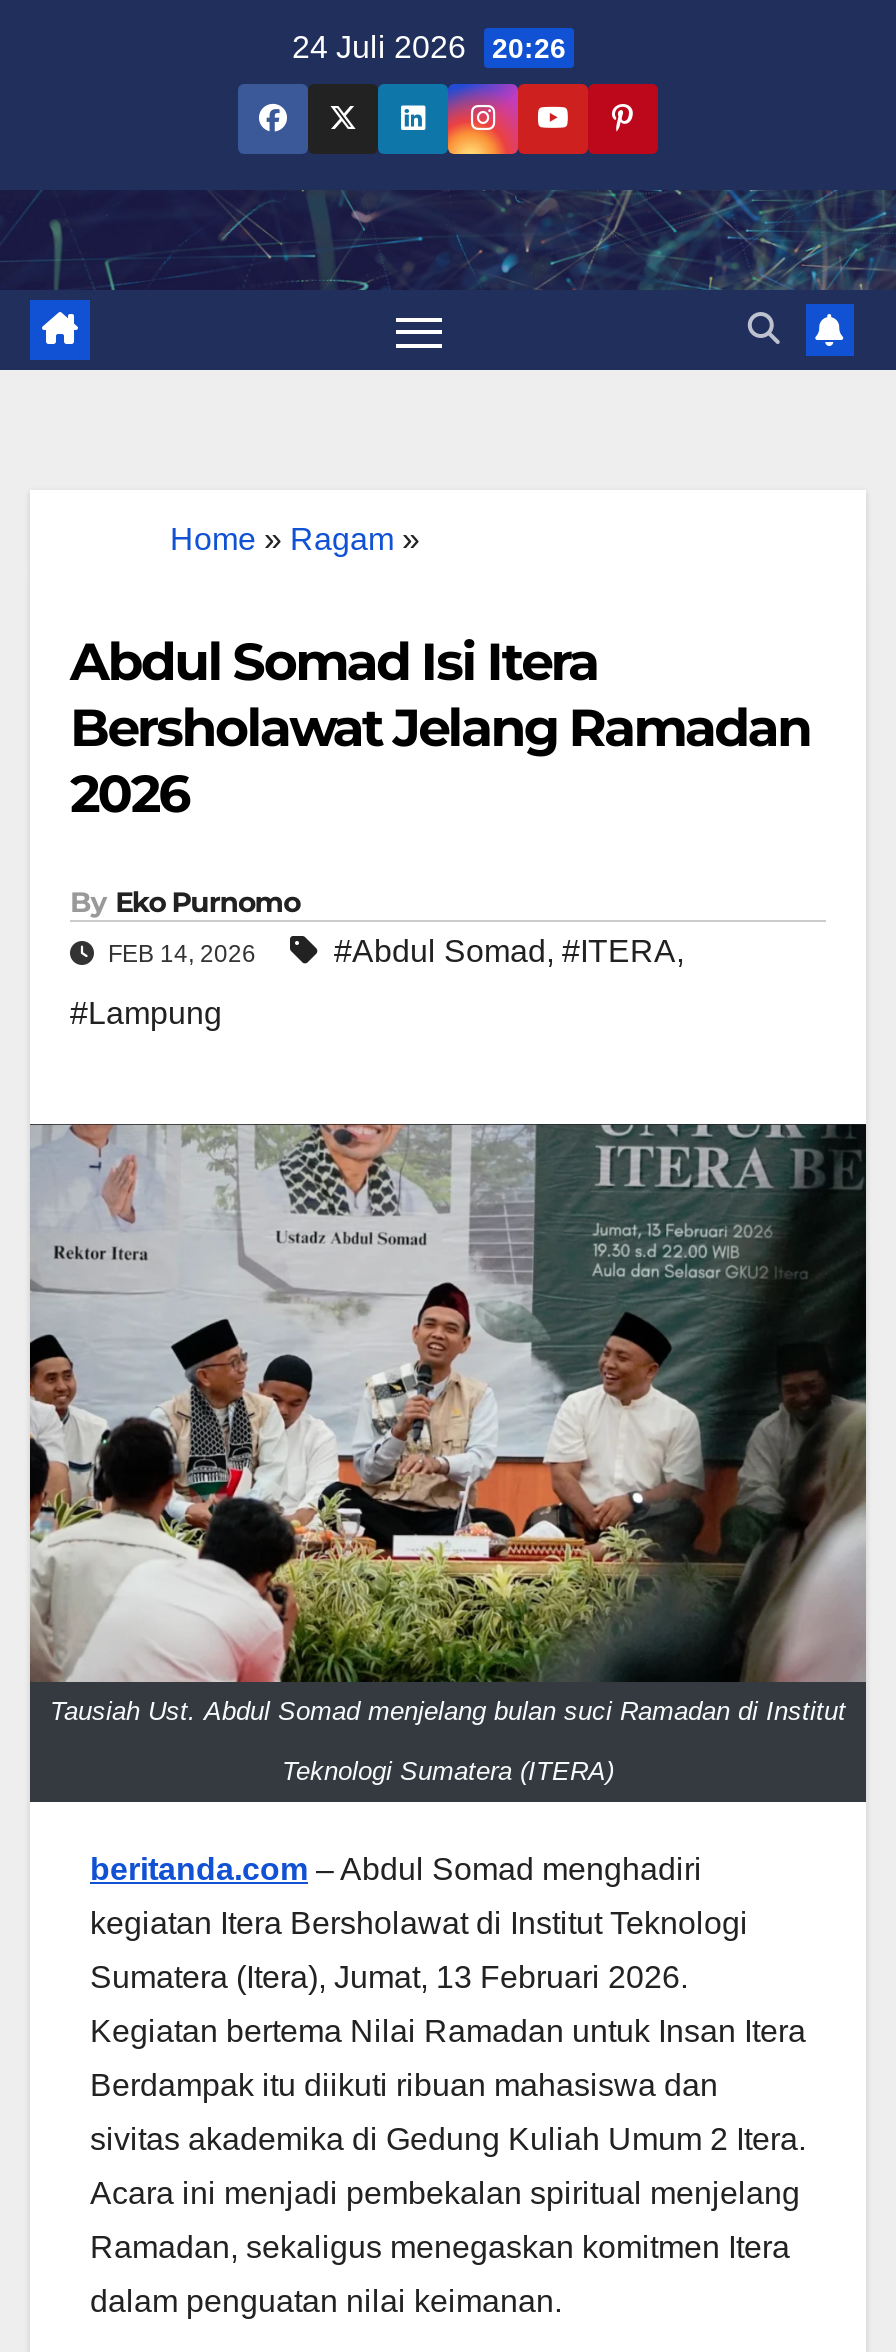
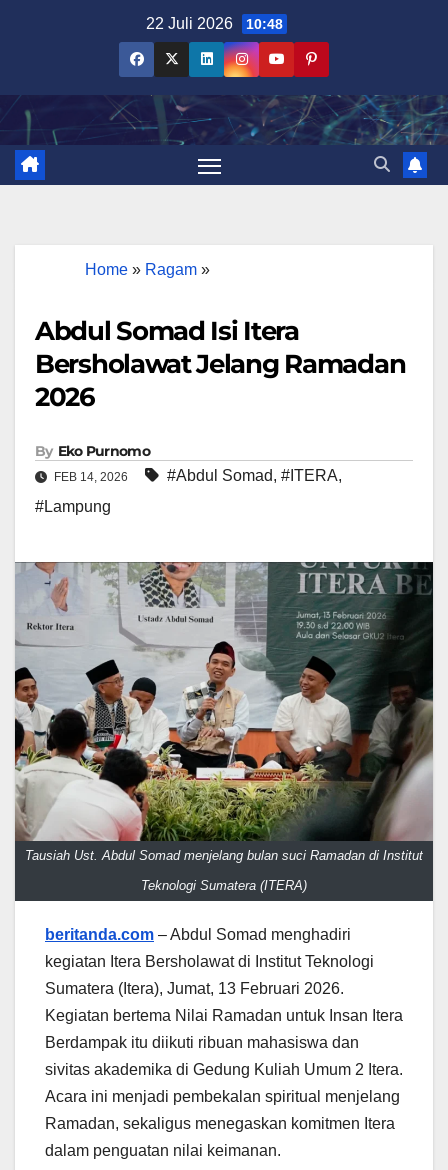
[292,30,566,64] 24 Juli 2026 20:26 -> [146,15,283,32] 22 Juli 2026 10:48

